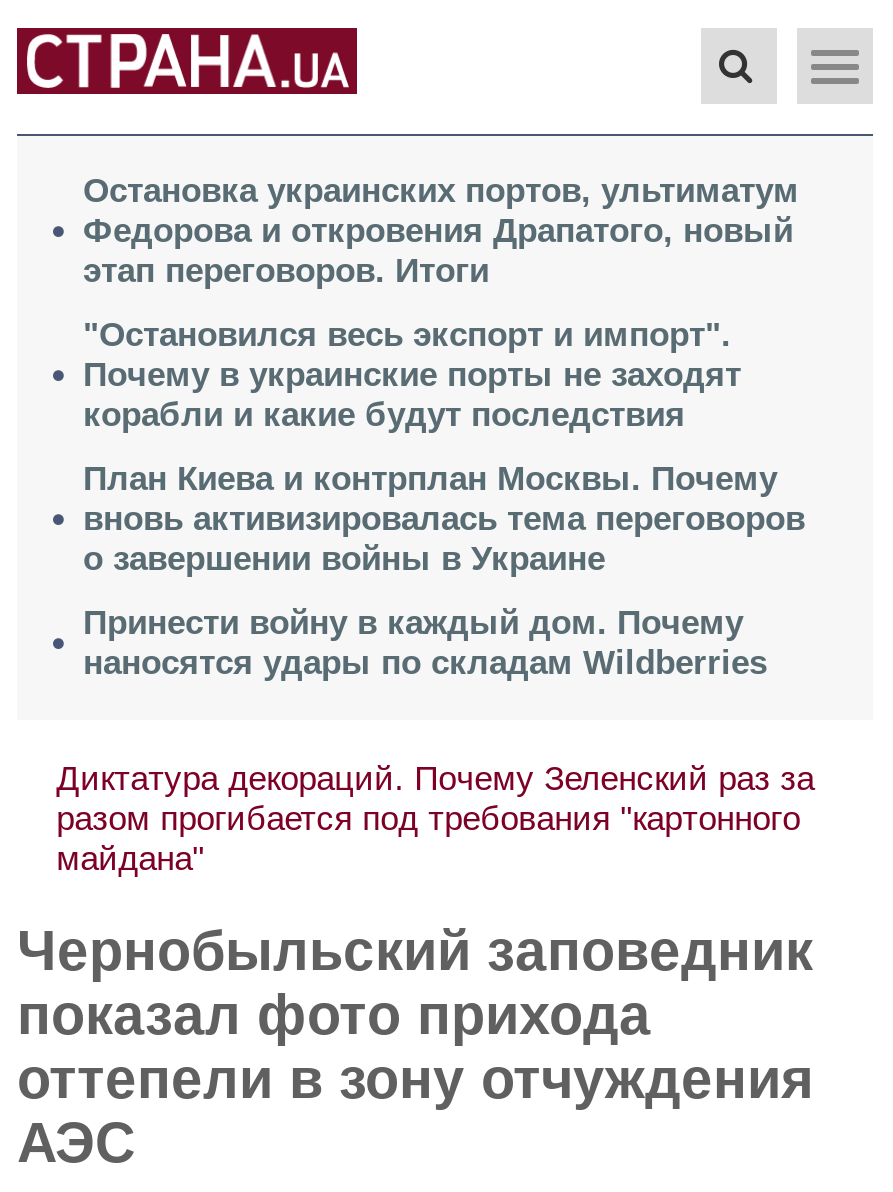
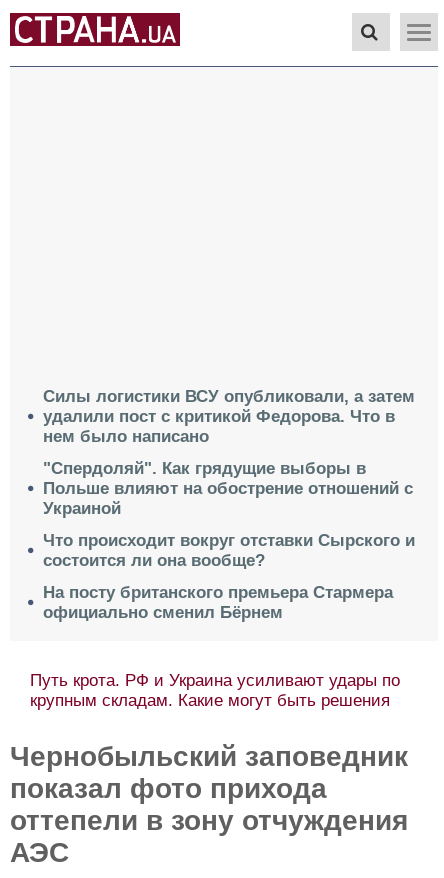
[83,172,799,290] Остановка украинских портов, ультиматум | Федорова и откровения Драпатого, новый | этап переговоров. Итоги -> [43,387,415,446] Силы логистики ВСУ опубликовали, а затем | удалили пост с критикой Федорова. Что в | нем было написано
[83,316,741,434] "Остановился весь экспорт и импорт". | Почему в украинские порты не заходят | корабли и какие будут последствия -> [43,459,413,518] "Спердоляй". Как грядущие выборы в | Польше влияют на обострение отношений с | Украиной
[83,460,805,578] План Киева и контрплан Москвы. Почему | вновь активизировалась тема переговоров | о завершении войны в Украине -> [43,531,415,570] Что происходит вокруг отставки Сырского и | состоится ли она вообще?
[83,604,767,682] Принести войну в каждый дом. Почему | наносятся удары по складам Wildberries -> [43,583,393,622] На посту британского премьера Стармера | официально сменил Бёрнем
[56,760,814,878] Диктатура декораций. Почему Зеленский раз за | разом прогибается под требования "картонного | майдана" -> [30,671,400,710] Путь крота. РФ и Украина усиливают удары по | крупным складам. Какие могут быть решения

